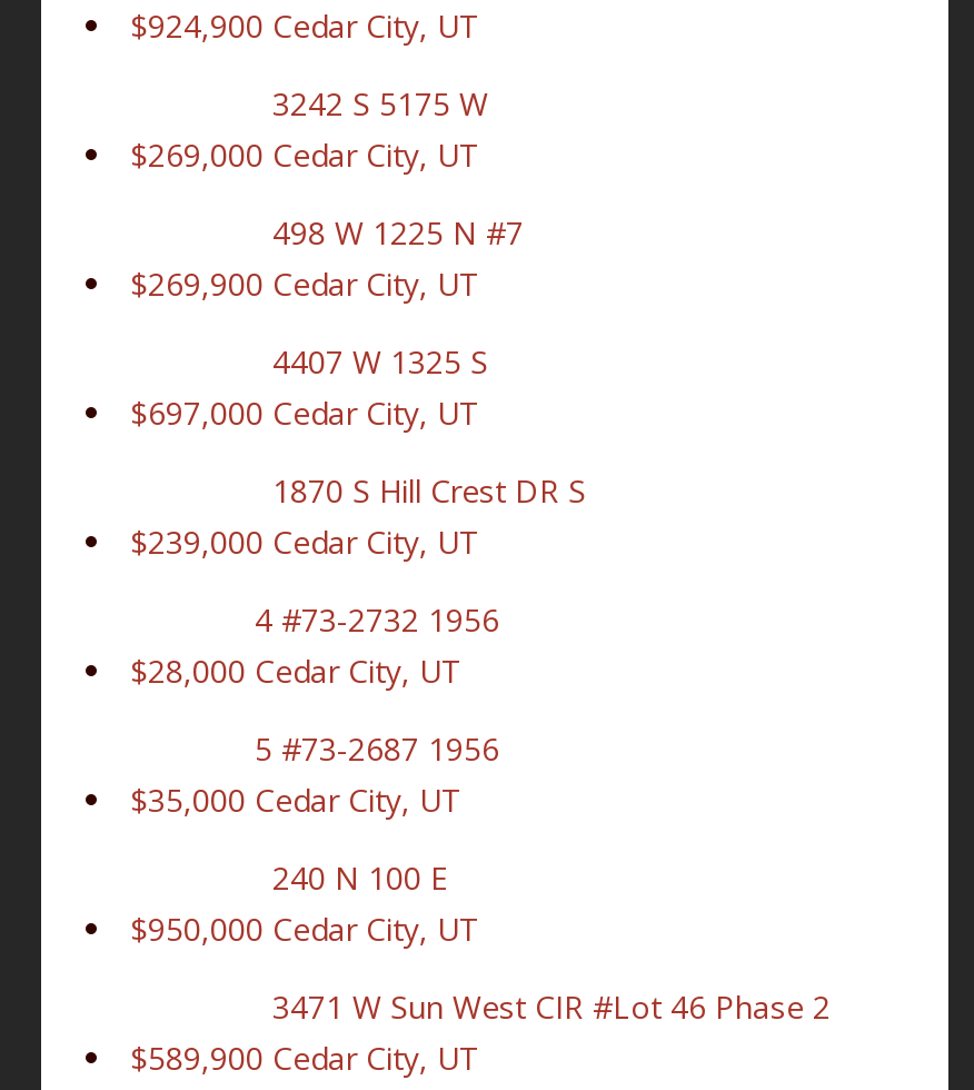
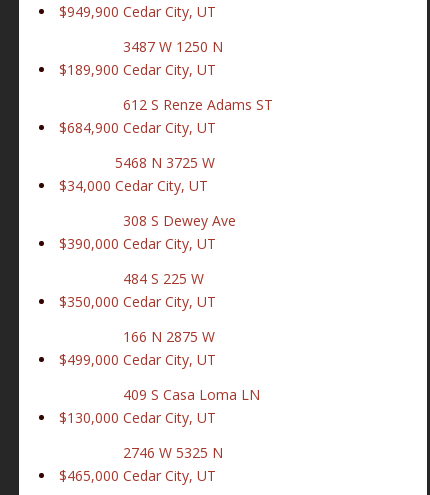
[130,4,479,47] $924,900 Cedar City, UT -> [59,2,216,21] $949,900 Cedar City, UT
[272,82,488,125] 3242 S 5175 W -> [123,37,223,56] 3487 W 1250 N
[130,133,479,176] $269,000 Cedar City, UT -> [59,60,216,79] $189,900 Cedar City, UT
[272,211,524,254] 498 W 1225 N #7 -> [123,95,273,114] 612 S Renze Adams ST
[130,262,479,305] $269,900 Cedar City, UT -> [59,118,216,137] $684,900 Cedar City, UT
[272,340,488,383] 4407 W 1325 S -> [115,153,215,172] 5468 N 3725 W
[130,392,479,434] $697,000 Cedar City, UT -> [59,176,208,195] $34,000 Cedar City, UT
[272,469,586,512] 1870 S Hill Crest DR S -> [123,211,236,230] 308 S Dewey Ave
[130,521,479,563] $239,000 Cedar City, UT -> [59,234,216,253] $390,000 Cedar City, UT
[255,598,499,641] 4 #73-2732 1956 -> [123,269,204,288] 484 S 225 W
[130,650,461,692] $28,000 Cedar City, UT -> [59,292,216,311] $350,000 Cedar City, UT
[255,727,499,770] 5 #73-2687 1956 -> [123,327,215,346] 166 N 2875 W
[130,779,461,821] $35,000 Cedar City, UT -> [59,350,216,369] $499,000 Cedar City, UT
[272,856,448,899] 240 N 100 E -> [123,385,260,404] 409 S Casa Loma LN
[130,908,479,950] $950,000 Cedar City, UT -> [59,408,216,427] $130,000 Cedar City, UT
[272,985,831,1028] 3471 W Sun West CIR #Lot 46 Phase 2 -> [123,443,223,462] 2746 W 5325 N
[130,1037,479,1079] $589,900 Cedar City, UT -> [59,466,216,485] $465,000 Cedar City, UT

